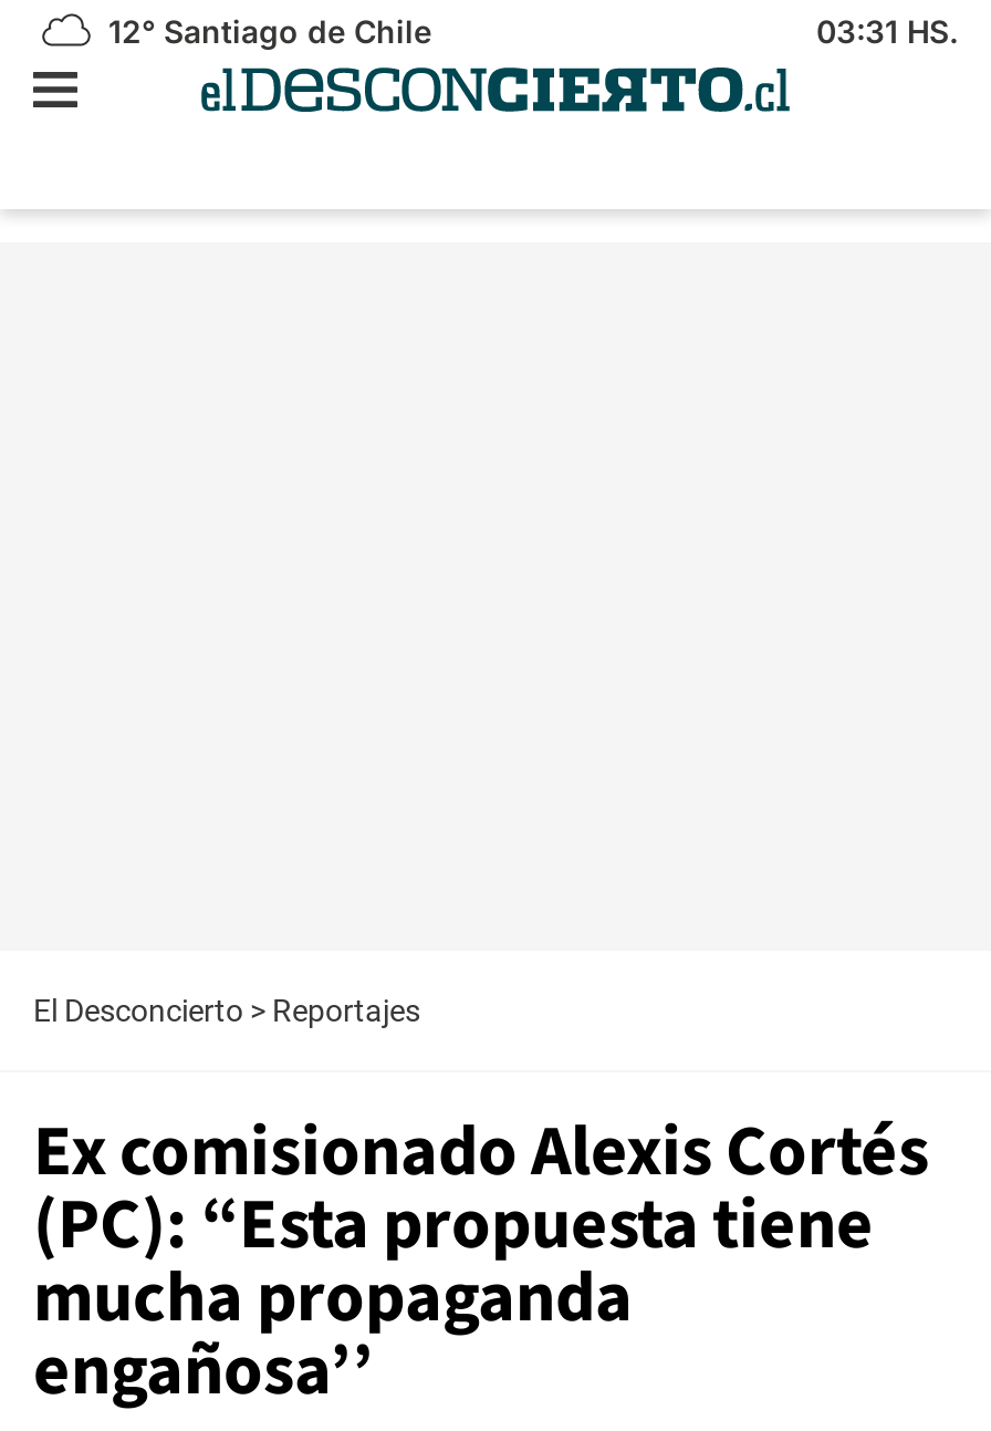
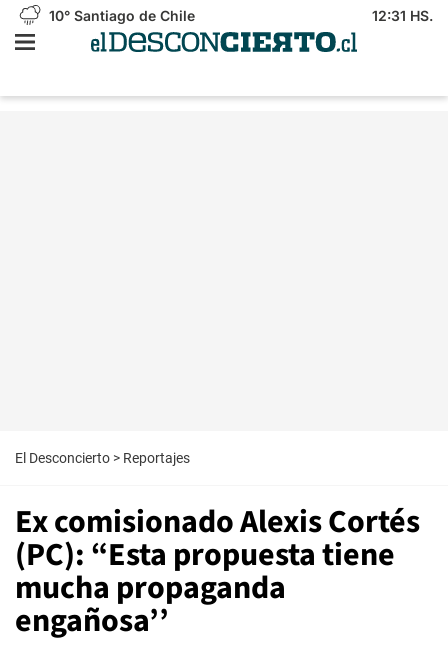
[100,12,431,50] 12° Santiago de Chile -> [45,7,195,24] 10° Santiago de Chile
[816,12,958,50] 03:31 HS. -> [372,7,433,24] 12:31 HS.

